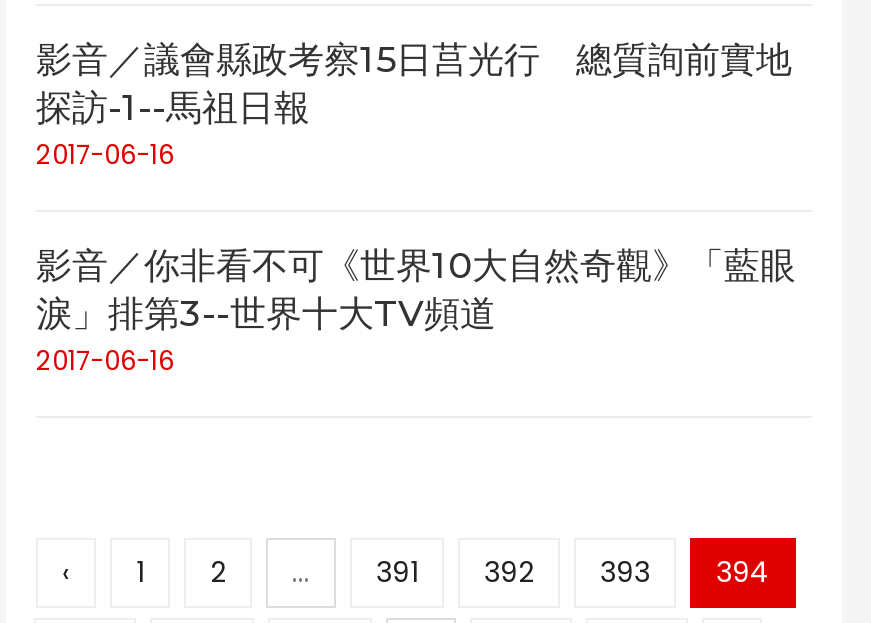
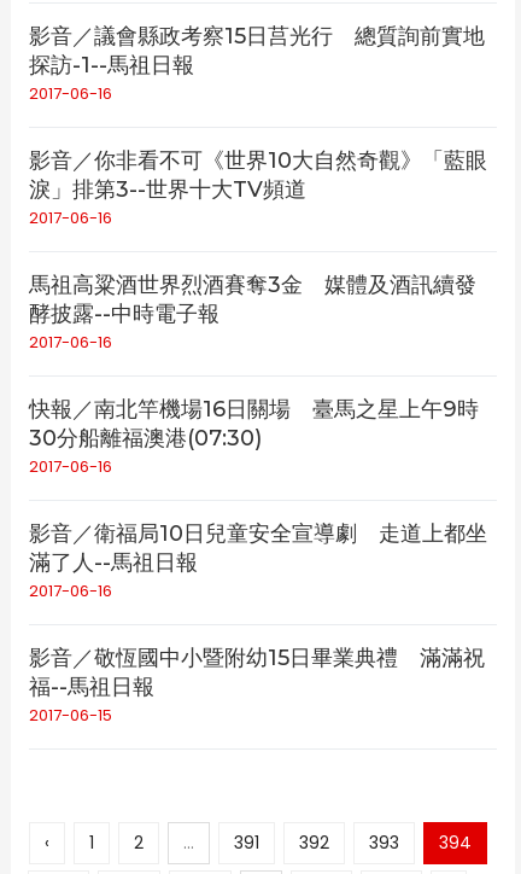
none -> [29,272,487,727] 馬祖高粱酒世界烈酒賽奪3金 媒體及酒訊續發 | 酵披露--中時電子報 | 2017-06-16 | 快報／南北竿機場16日關場 臺馬之星上午9時 | 30分船離福澳港(07:30) | 2017-06-16 | 影音／衛福局10日兒童安全宣導劇 走道上都坐 | 滿了人--馬祖日報 | 2017-06-16 | 影音／敬恆國中小暨附幼15日畢業典禮 滿滿祝 | 福--馬祖日報 | 2017-06-15

